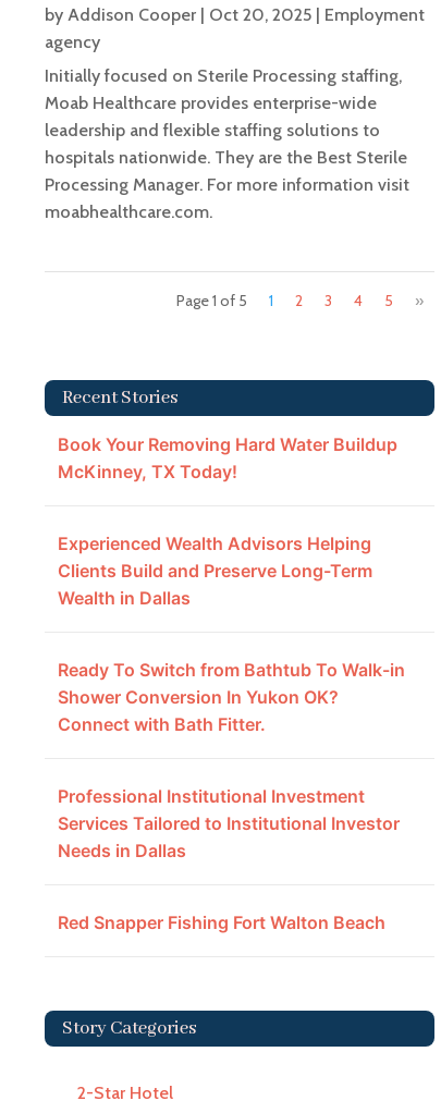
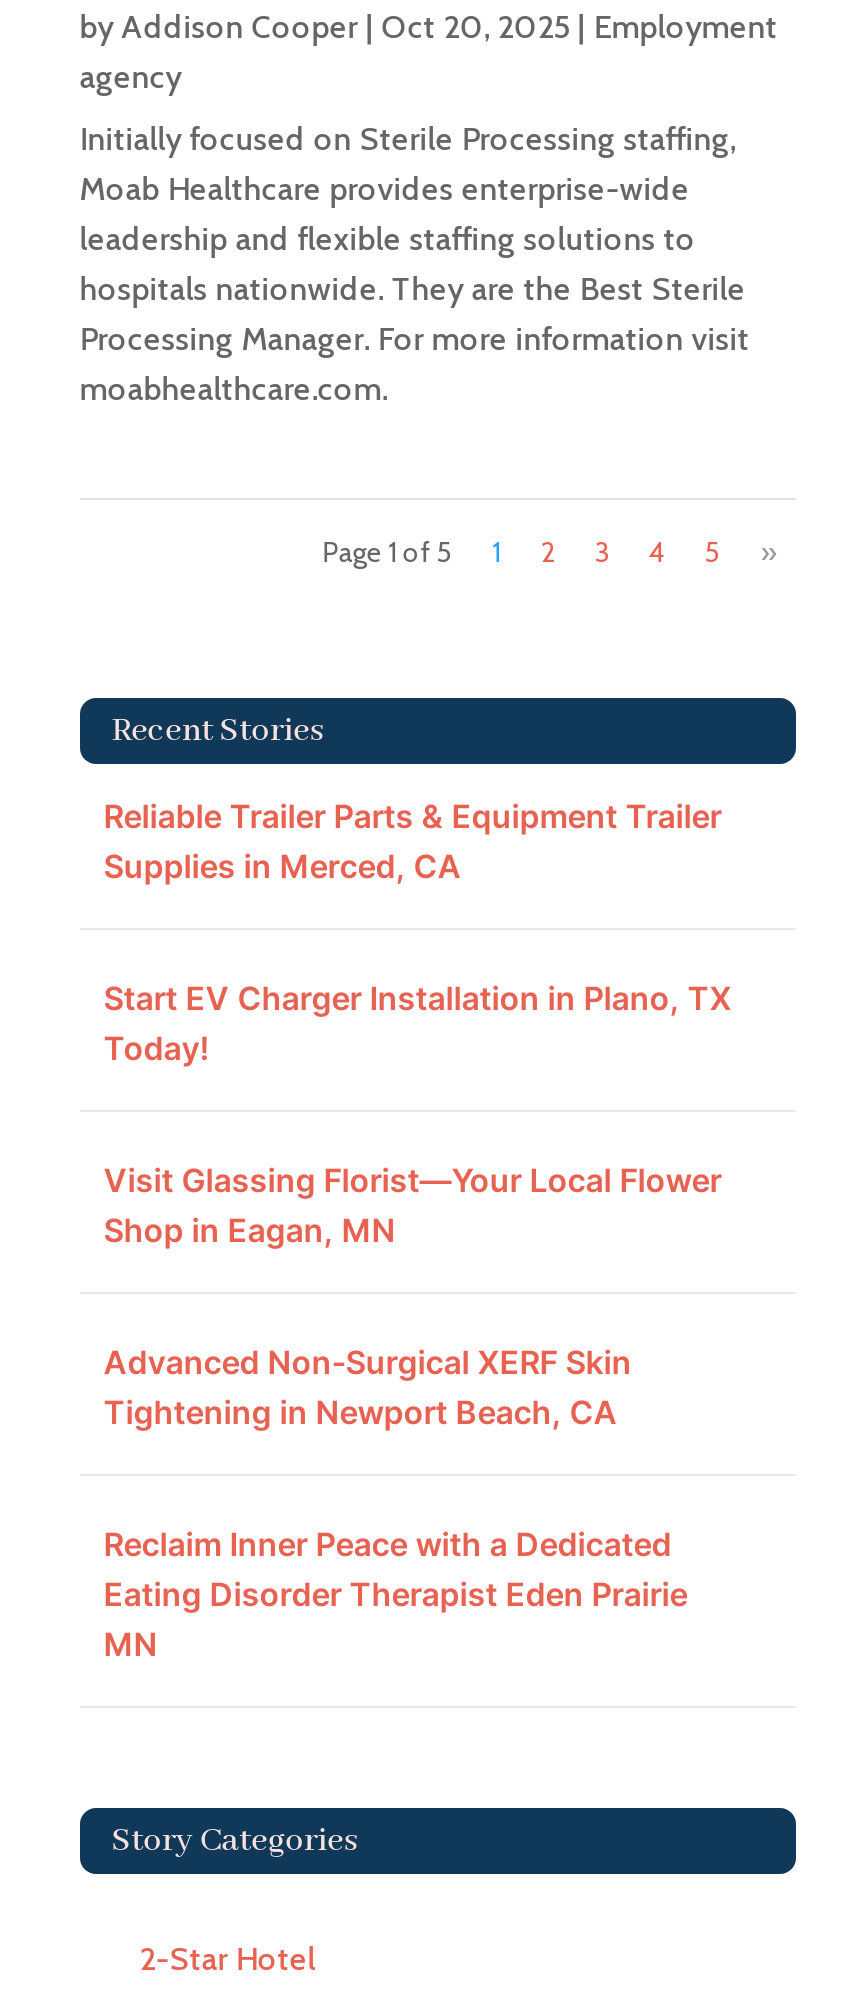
[57,434,397,483] Book Your Removing Hard Water Buildup | McKinney, TX Today! -> [104,796,722,886] Reliable Trailer Parts & Equipment Trailer | Supplies in Merced, CA
[57,533,372,609] Experienced Wealth Advisors Helping | Clients Build and Preserve Long-Term | Wealth in Dallas -> [104,978,732,1068] Start EV Charger Installation in Plano, TX | Today!
[57,659,405,735] Ready To Switch from Bathtub To Walk-in | Shower Conversion In Yukon OK? | Connect with Bath Fitter. -> [104,1160,722,1250] Visit Glassing Florist—Your Local Flower | Shop in Eagan, MN
[57,785,399,862] Professional Institutional Investment | Services Tailored to Institutional Investor | Needs in Dallas -> [104,1342,632,1432] Advanced Non-Surgical XERF Skin | Tightening in Newport Beach, CA
[57,912,385,934] Red Snapper Fishing Fort Walton Beach -> [104,1524,688,1664] Reclaim Inner Peace with a Dedicated | Eating Disorder Therapist Eden Prairie | MN

